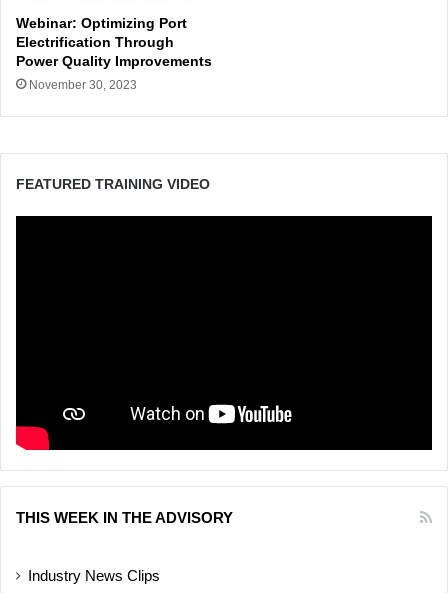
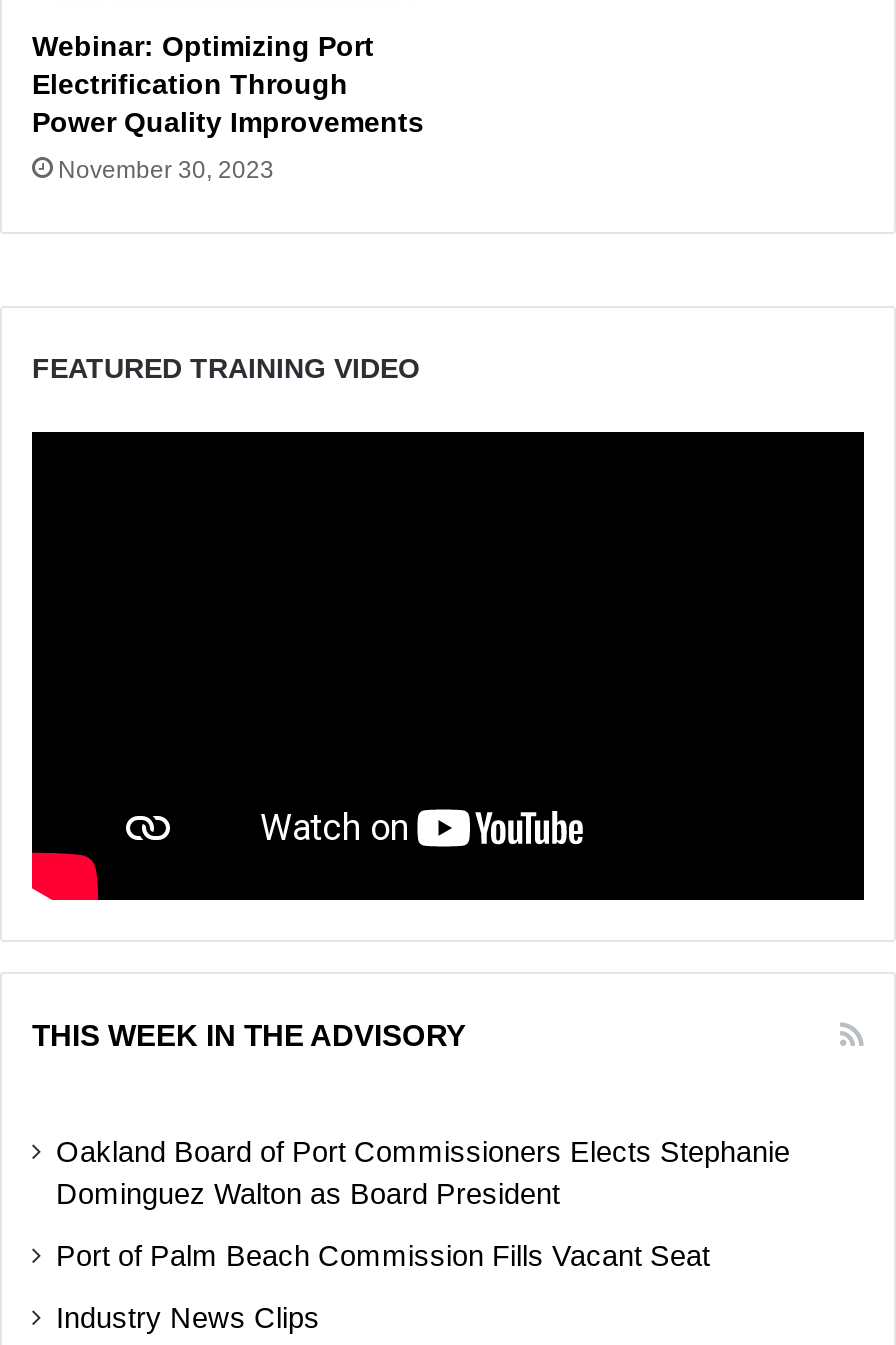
none -> [56,1136,790,1272] Oakland Board of Port Commissioners Elects Stephanie | Dominguez Walton as Board President | Port of Palm Beach Commission Fills Vacant Seat

